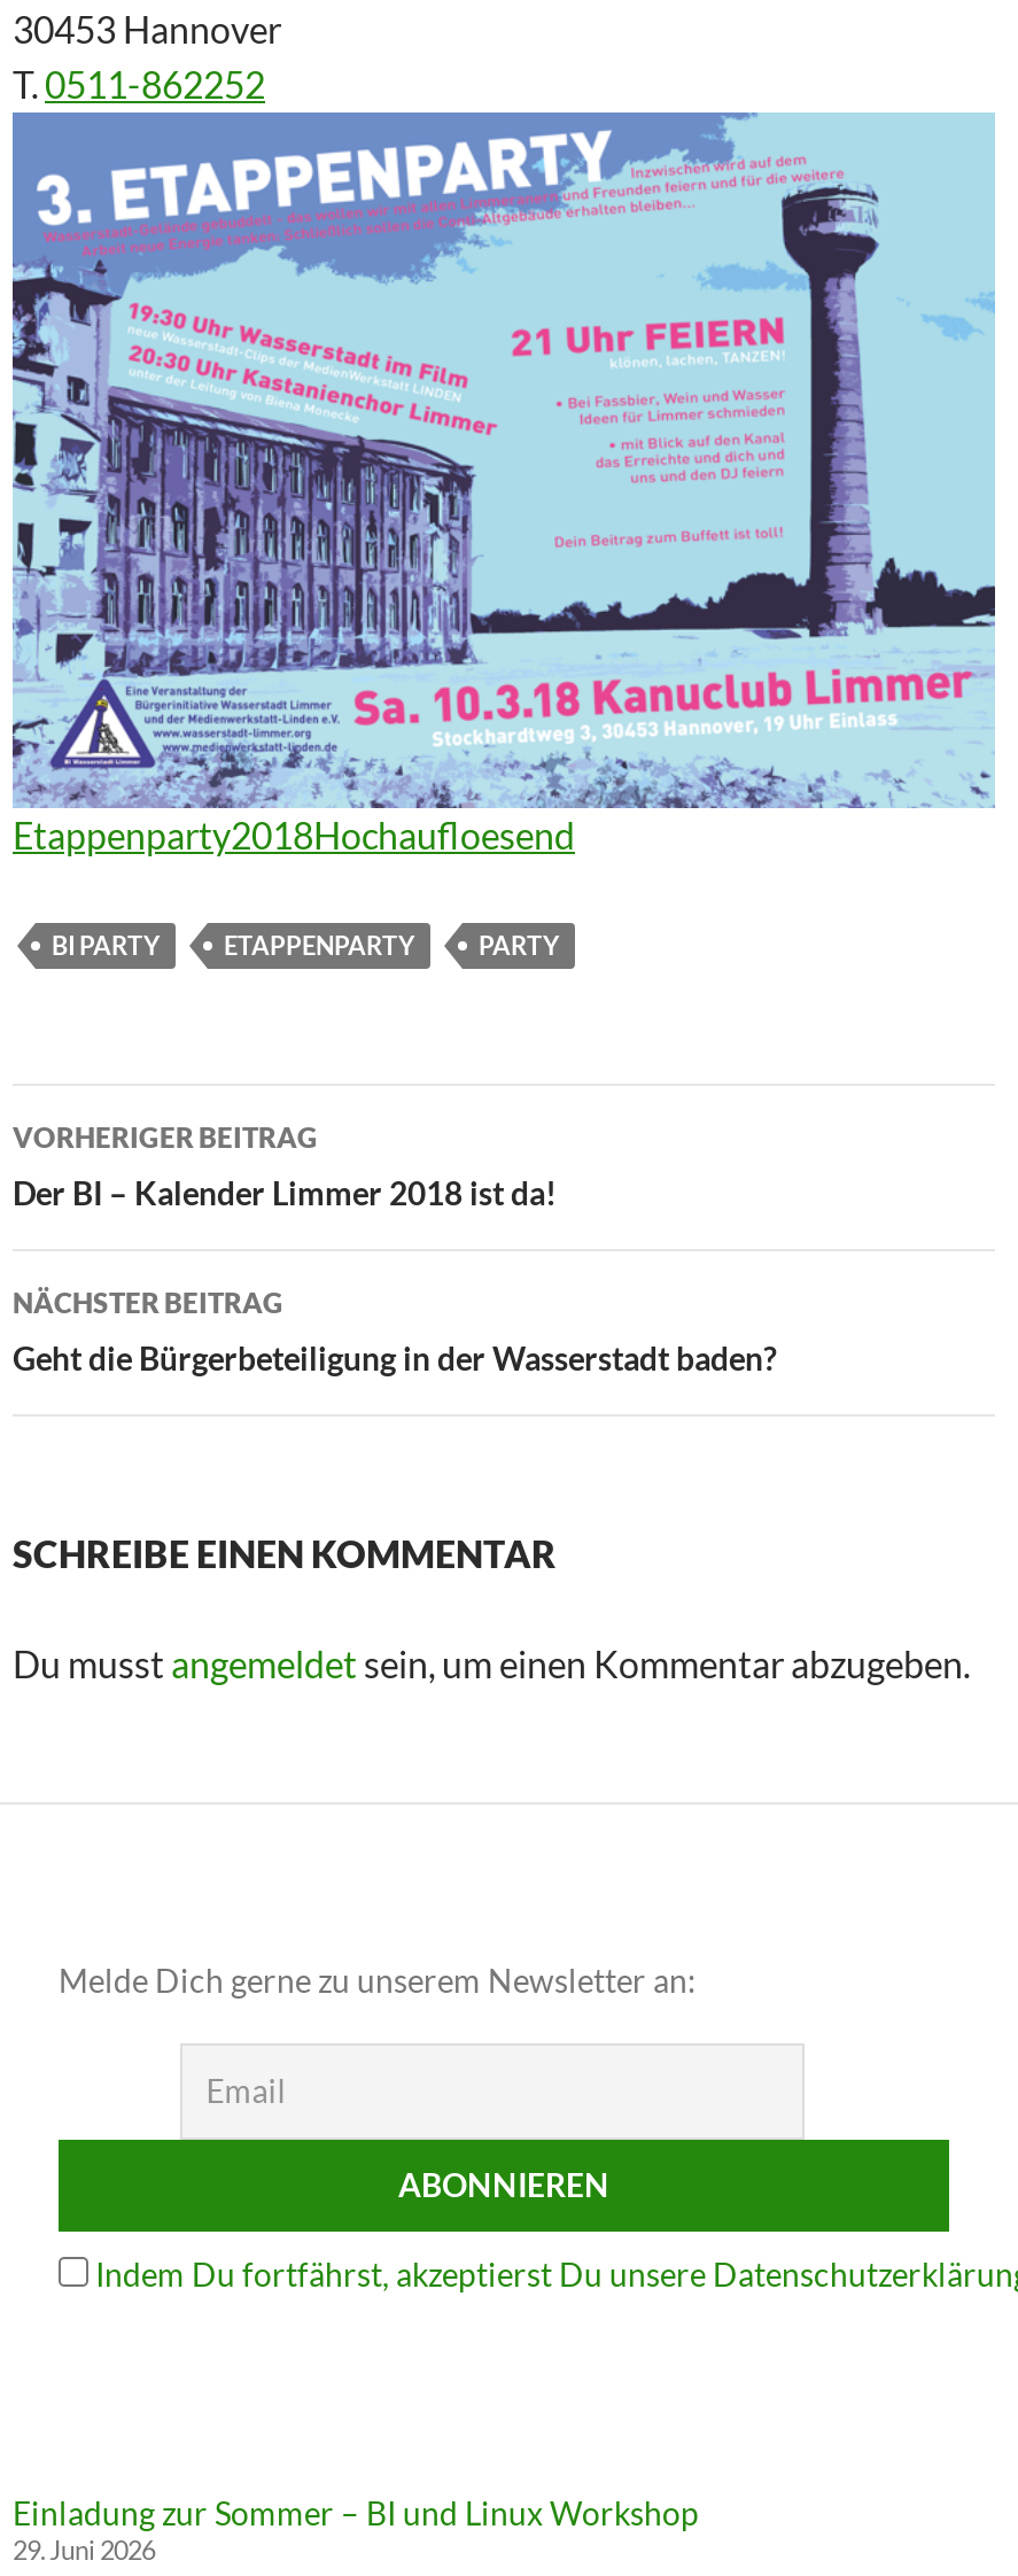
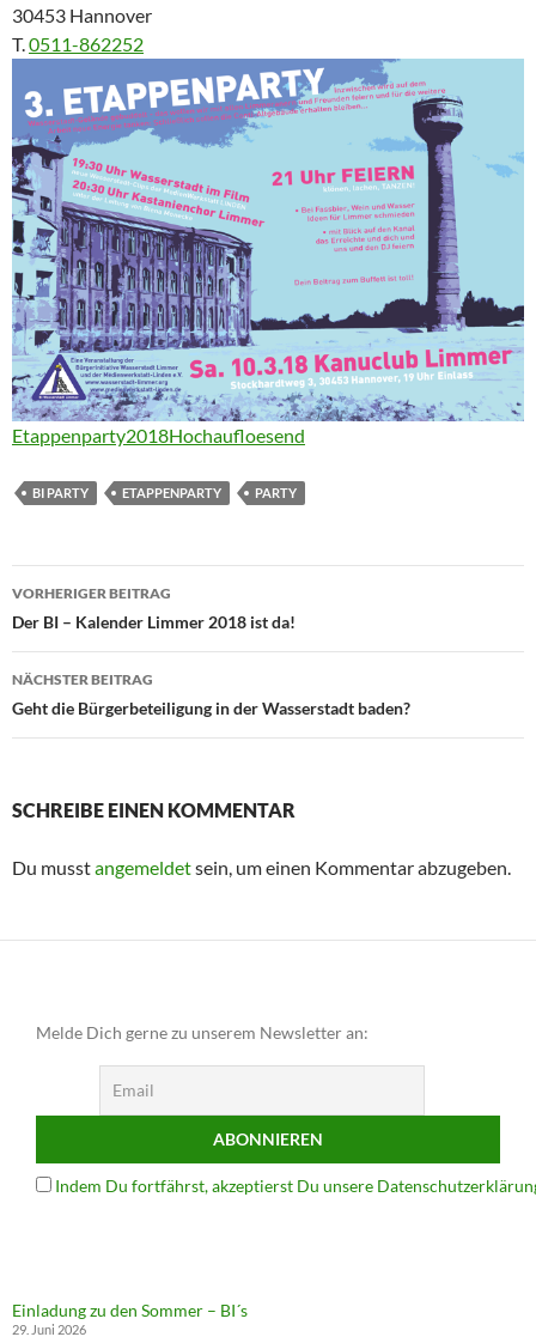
[13,2494,699,2533] Einladung zur Sommer – BI und Linux Workshop -> [12,1300,248,1320] Einladung zu den Sommer – BI´s

